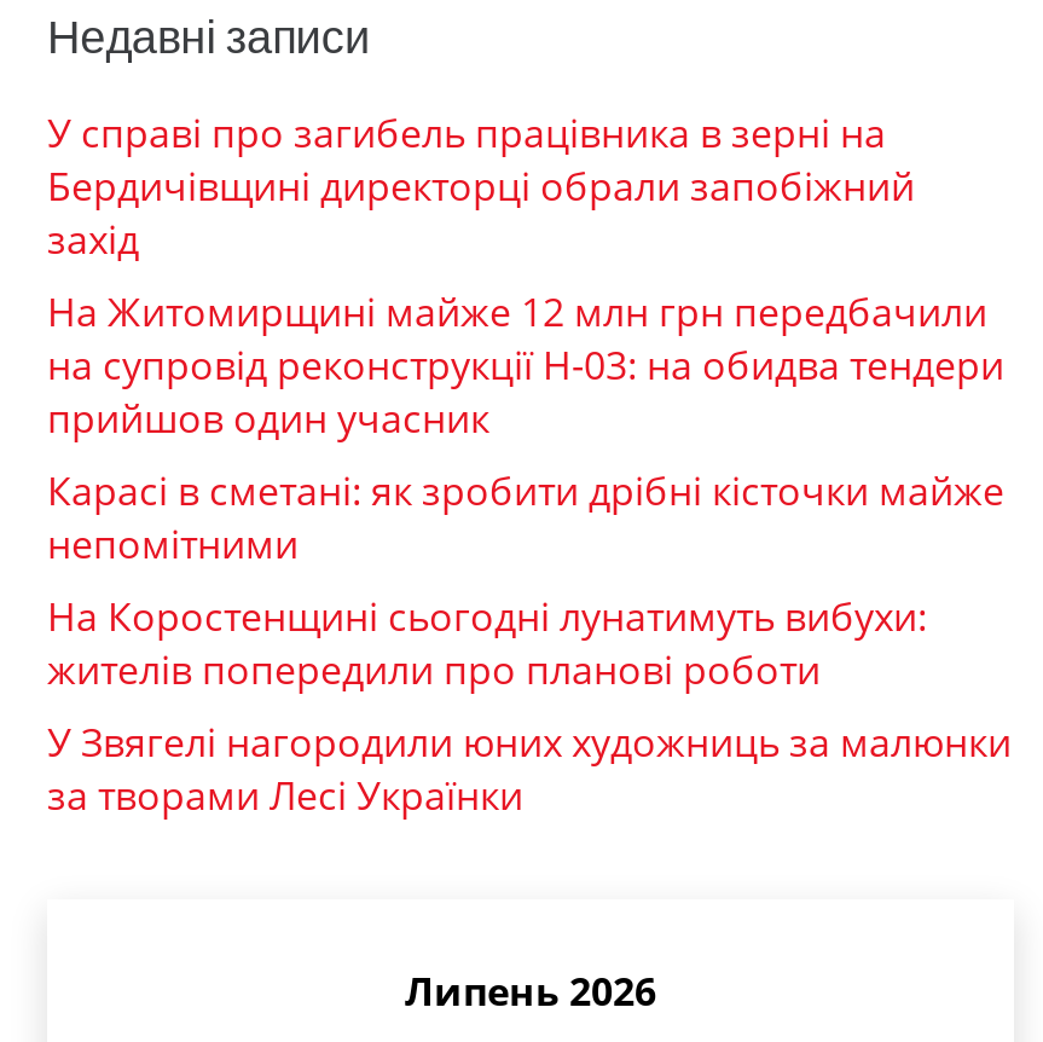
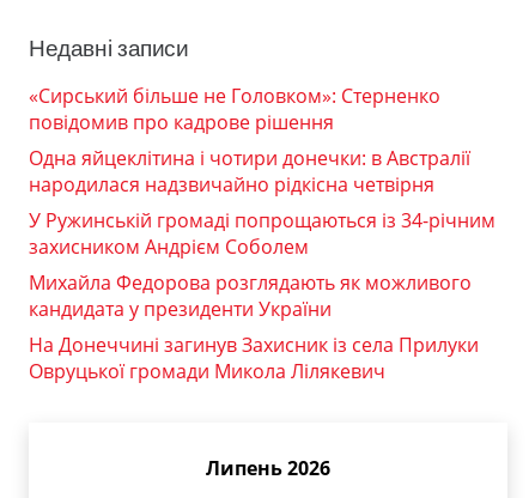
[47,107,1012,822] У справі про загибель працівника в зерні на | Бердичівщині директорці обрали запобіжний | захід | На Житомирщині майже 12 млн грн передбачили | на супровід реконструкції Н-03: на обидва тендери | прийшов один учасник | Карасі в сметані: як зробити дрібні кісточки майже | непомітними | На Коростенщині сьогодні лунатимуть вибухи: | жителів попередили про планові роботи | У Звягелі нагородили юних художниць за малюнки | за творами Лесі Українки -> [29,83,495,385] «Сирський більше не Головком»: Стерненко | повідомив про кадрове рішення | Одна яйцеклітина і чотири донечки: в Австралії | народилася надзвичайно рідкісна четвірня | У Ружинській громаді попрощаються із 34-річним | захисником Андрієм Соболем | Михайла Федорова розглядають як можливого | кандидата у президенти України | На Донеччині загинув Захисник із села Прилуки | Овруцької громади Микола Лілякевич

